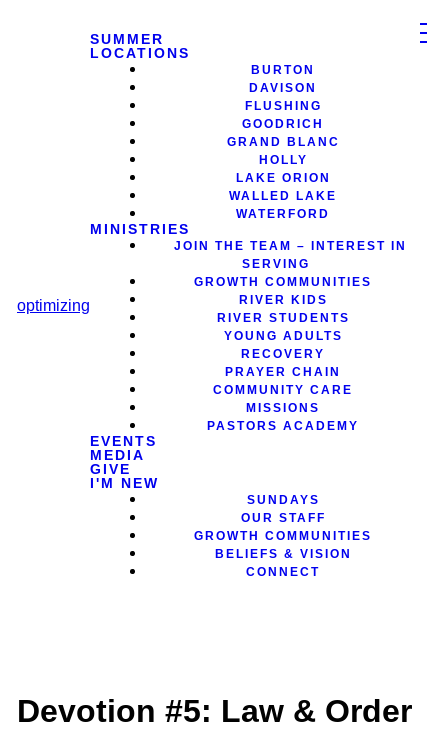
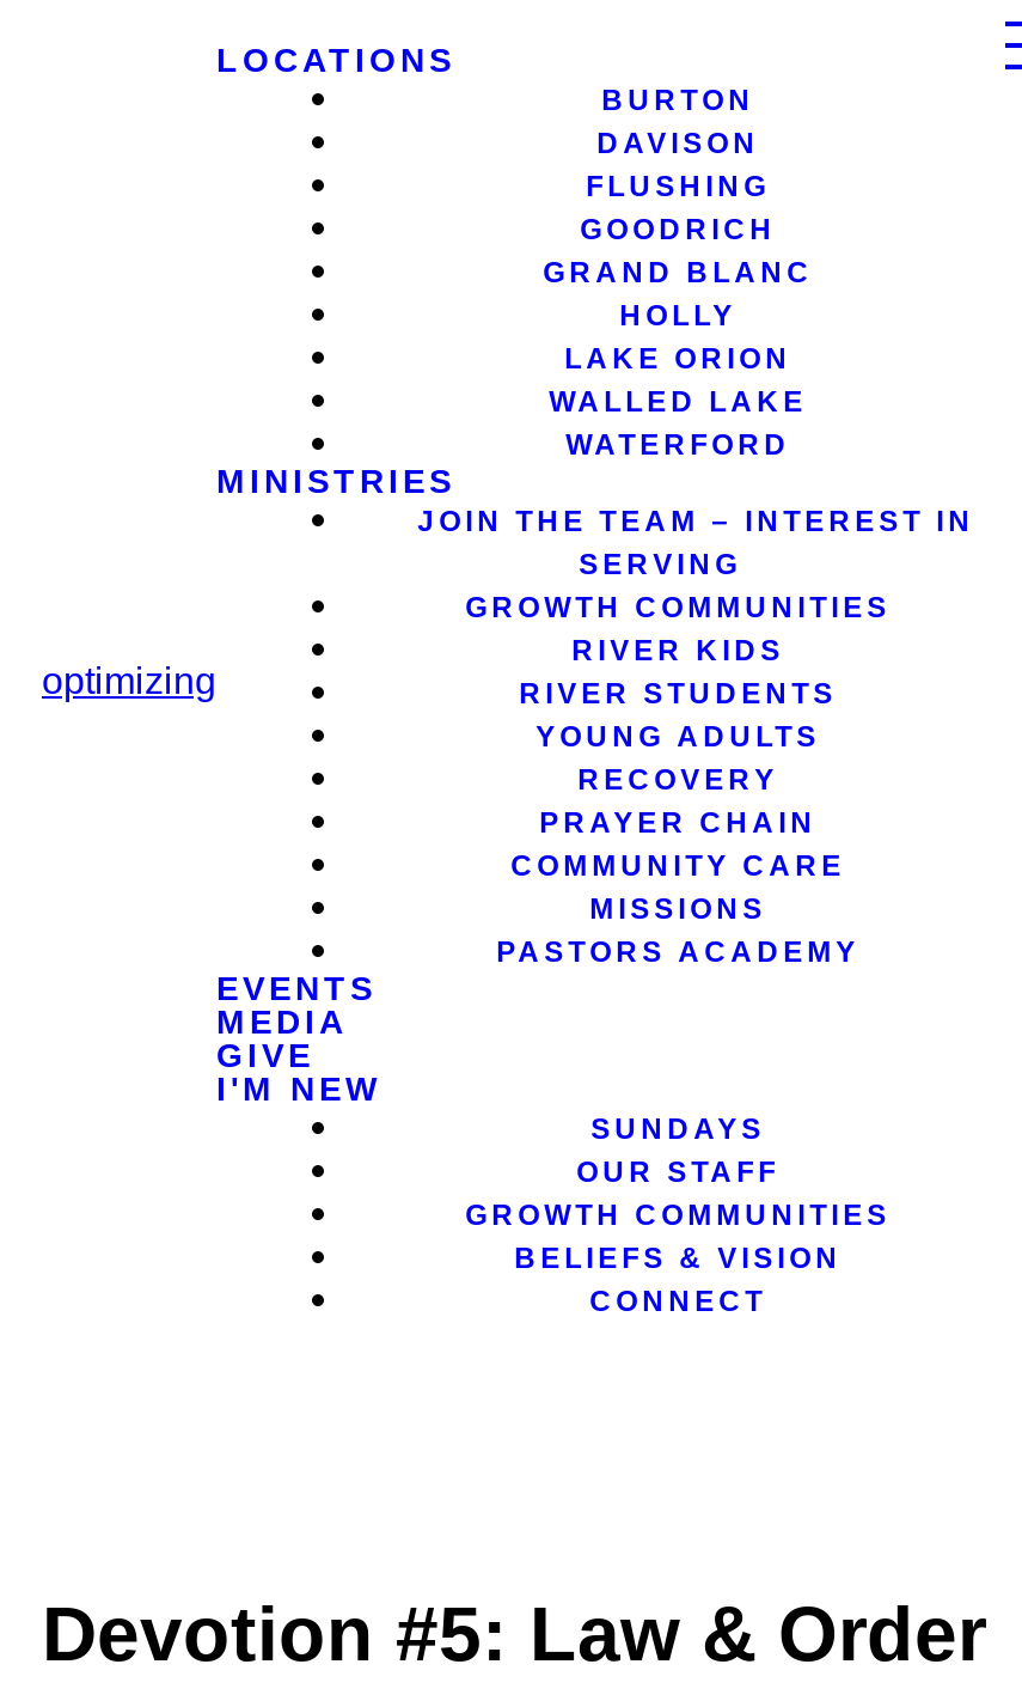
[90,31,164,47] SUMMER -> none

